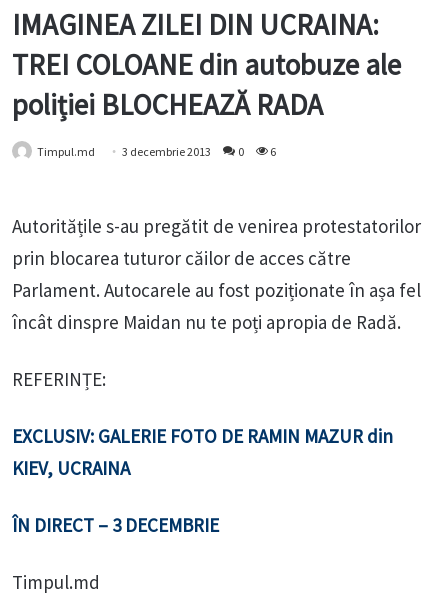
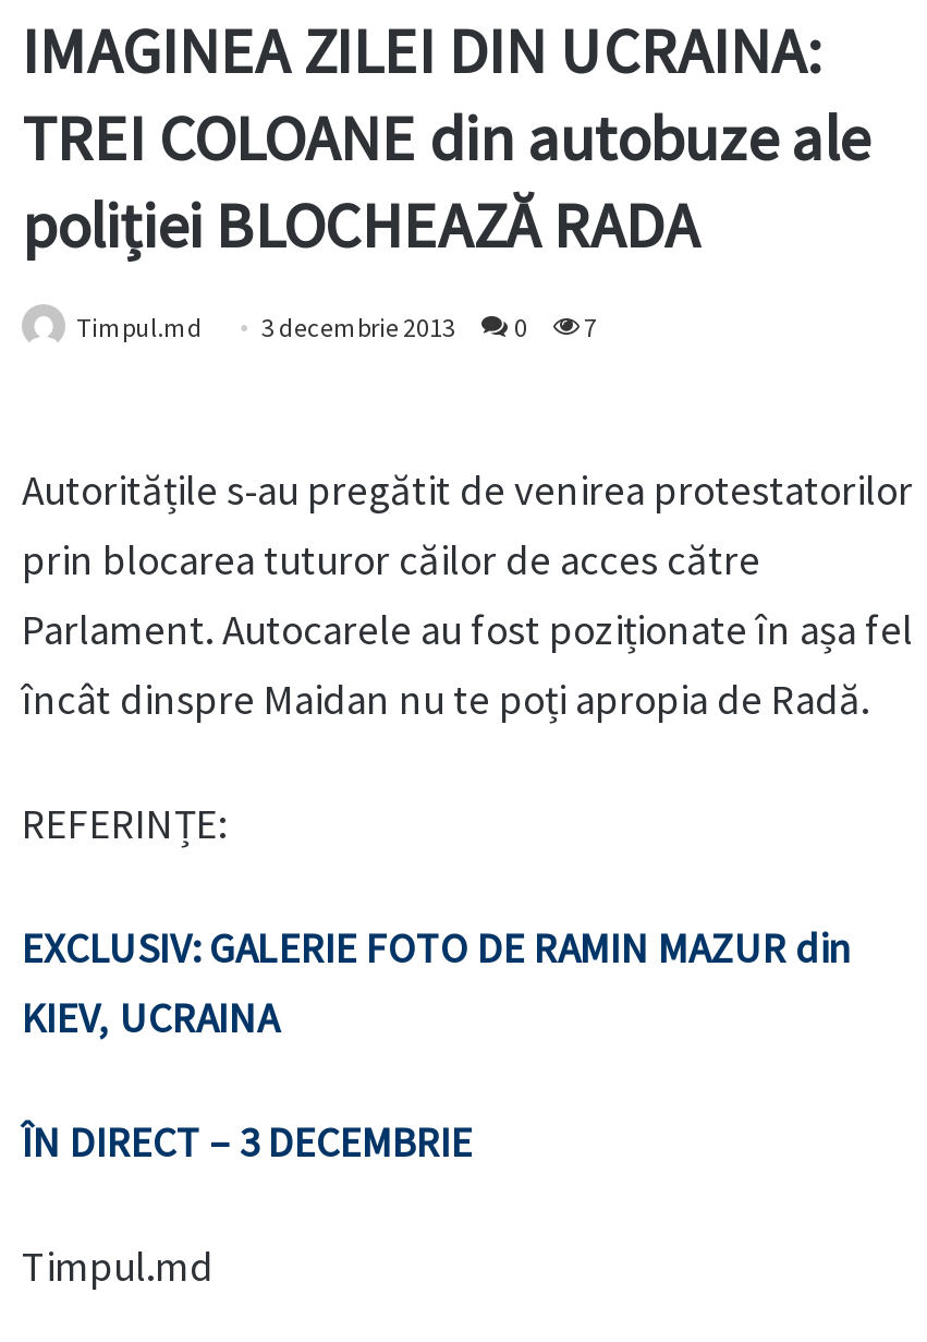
[37,144,276,159] Timpul.md 3 decembrie 2013 0 6 -> [76,312,597,344] Timpul.md 3 decembrie 2013 0 7

